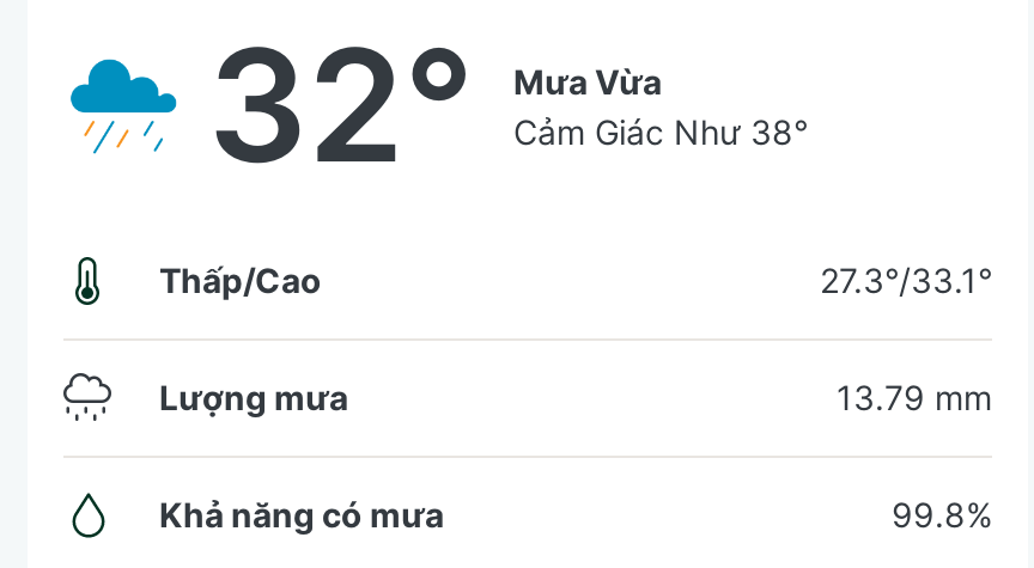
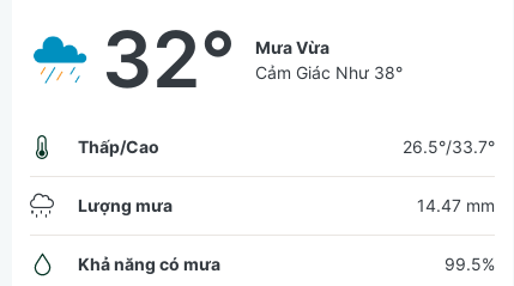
[820,259,992,299] 27.3°/33.1° -> [403,136,495,156] 26.5°/33.7°
[837,376,992,416] 13.79 mm -> [417,195,495,215] 14.47 mm
[892,493,992,534] 99.8% -> [445,253,495,274] 99.5%

